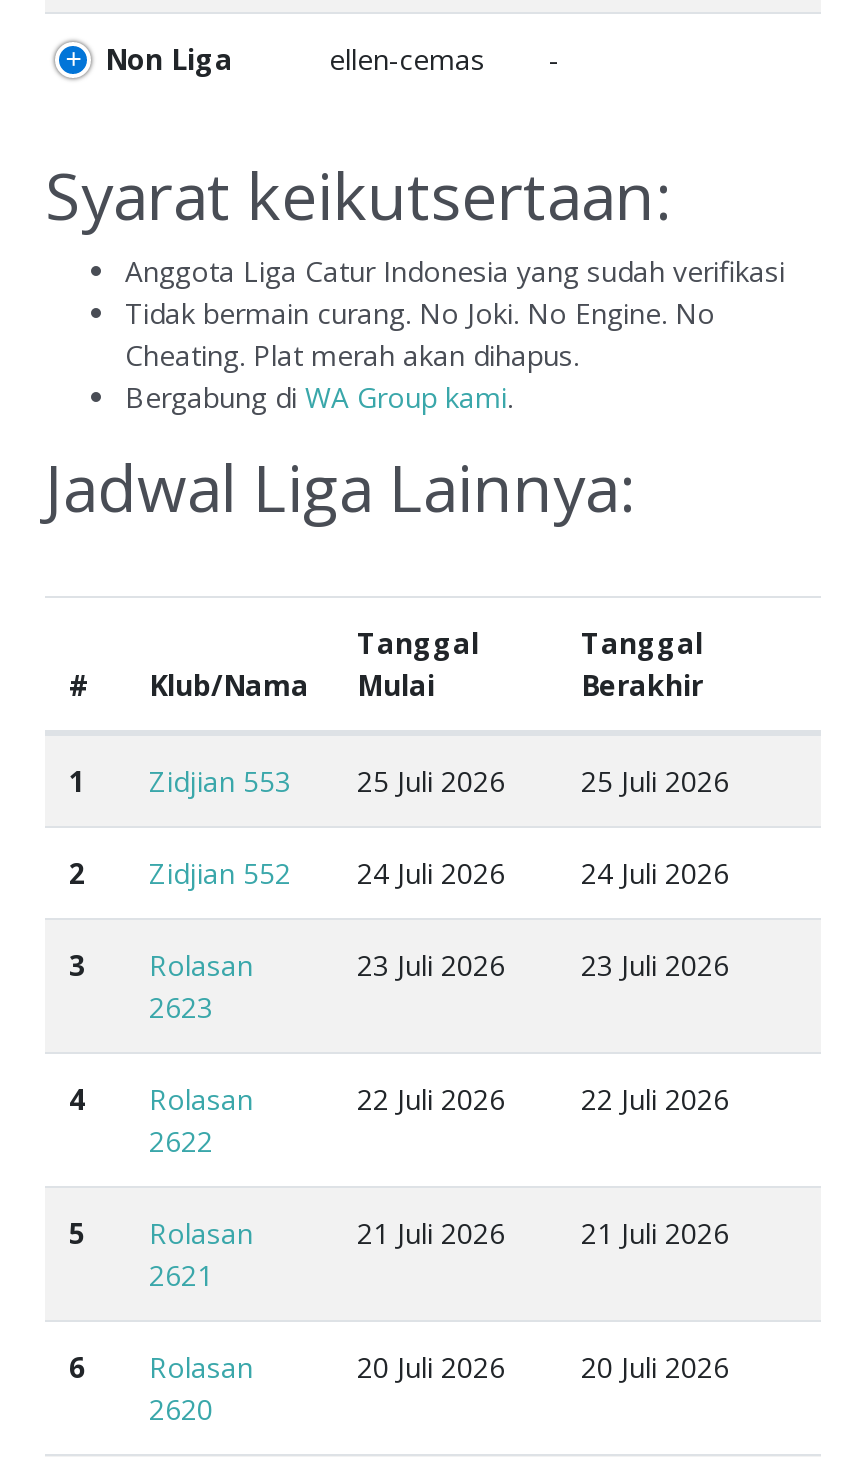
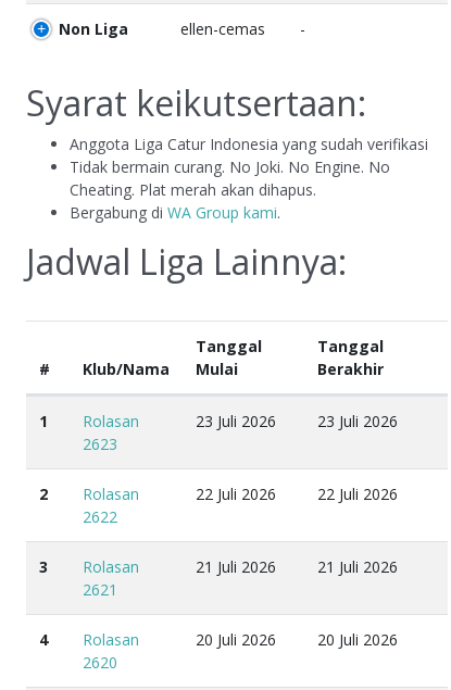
[69,762,729,984] Zidjian 553 | 25 Juli 2026 | 25 Juli 2026 | 2 | Zidjian 552 | 24 Juli 2026 | 24 Juli 2026 | 3 -> none
[69,1080,253,1118] 4 Rolasan -> [39,484,139,504] 2 Rolasan
[69,1214,253,1252] 5 Rolasan -> [39,556,139,577] 3 Rolasan
[69,1348,253,1386] 6 Rolasan -> [39,629,139,650] 4 Rolasan

